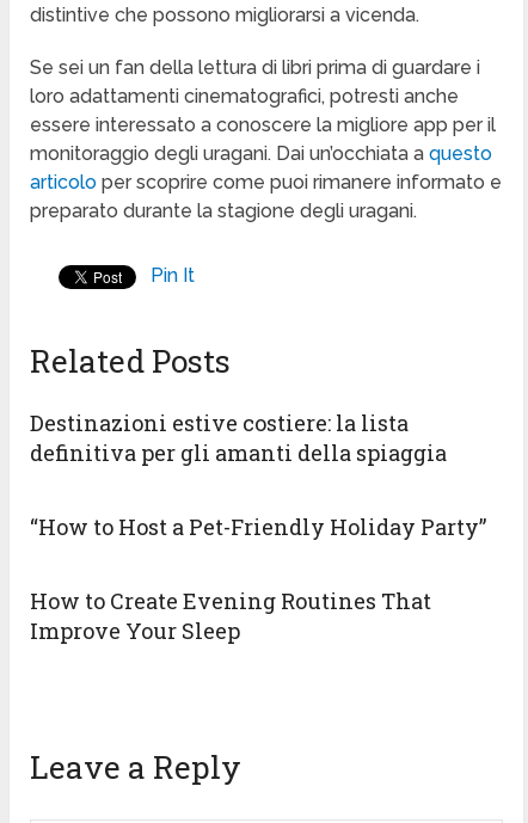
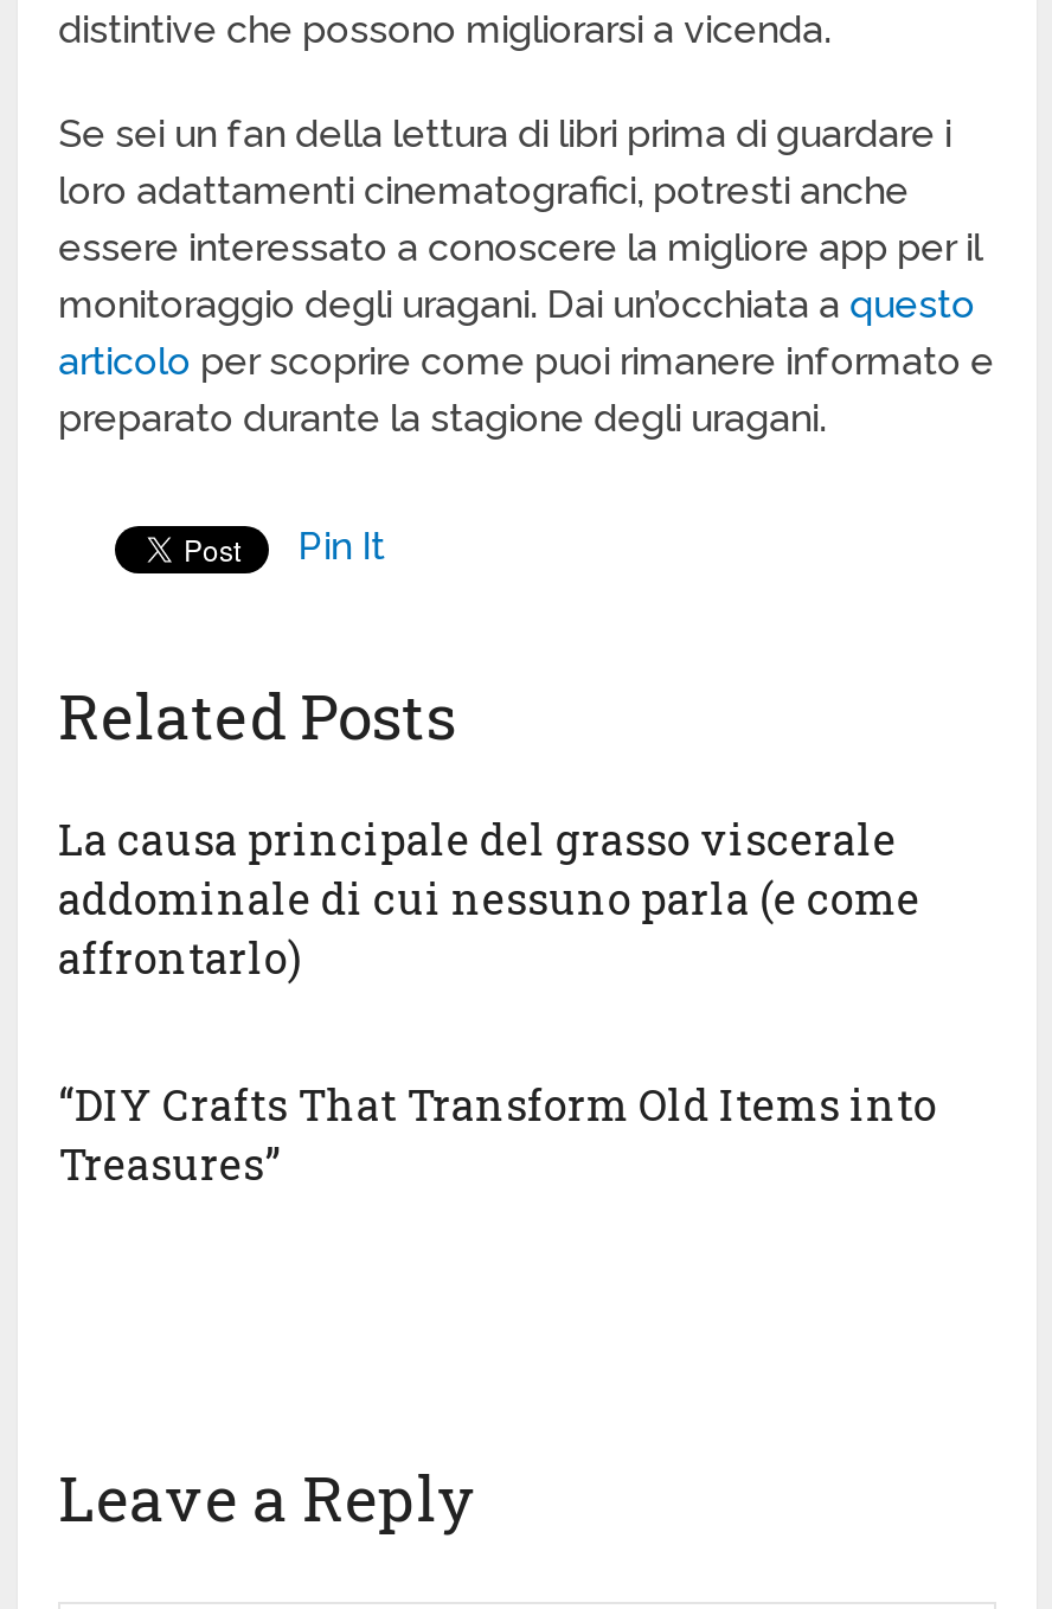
[30,409,486,645] Destinazioni estive costiere: la lista | definitiva per gli amanti della spiaggia | “How to Host a Pet-Friendly Holiday Party” | How to Create Evening Routines That | Improve Your Sleep -> [58,811,937,1192] La causa principale del grasso viscerale | addominale di cui nessuno parla (e come | affrontarlo) | “DIY Crafts That Transform Old Items into | Treasures”

